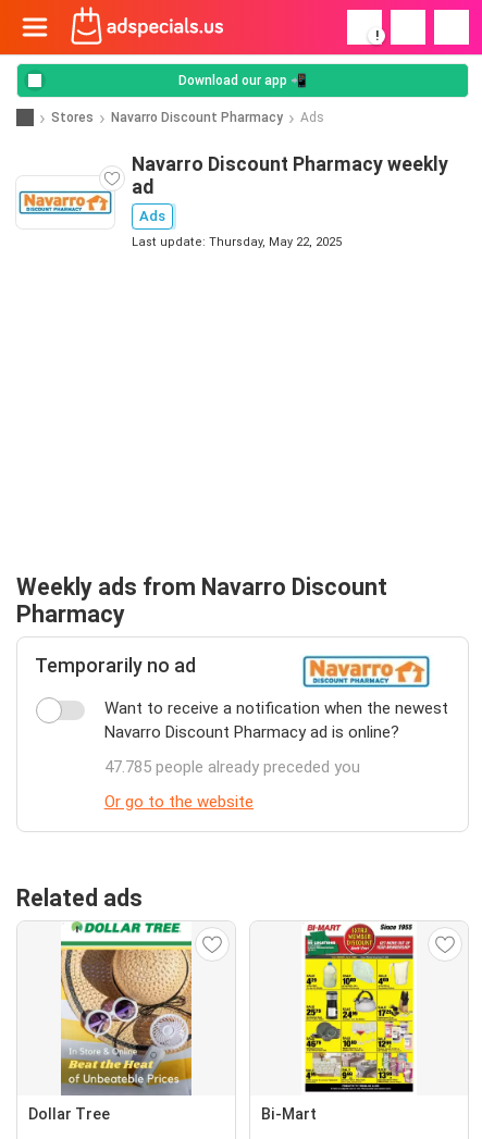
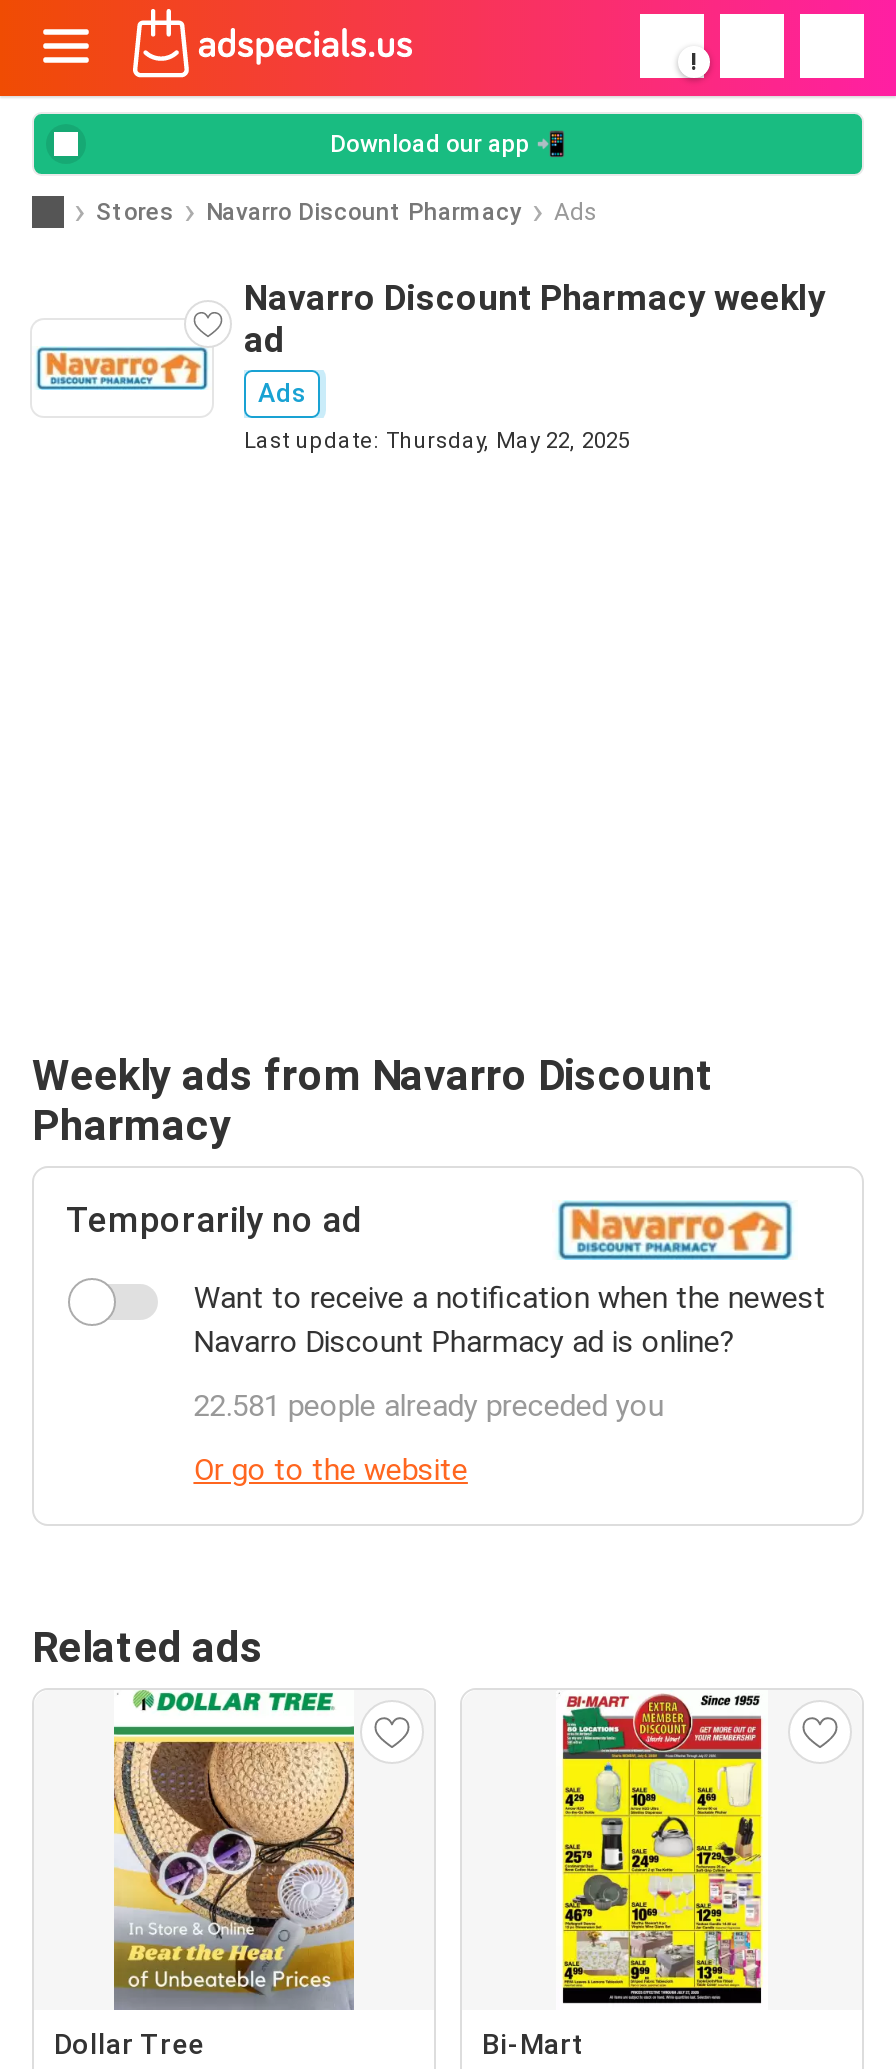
[104,757,360,777] 47.785 people already preceded you -> [194,1388,664,1424] 22.581 people already preceded you

